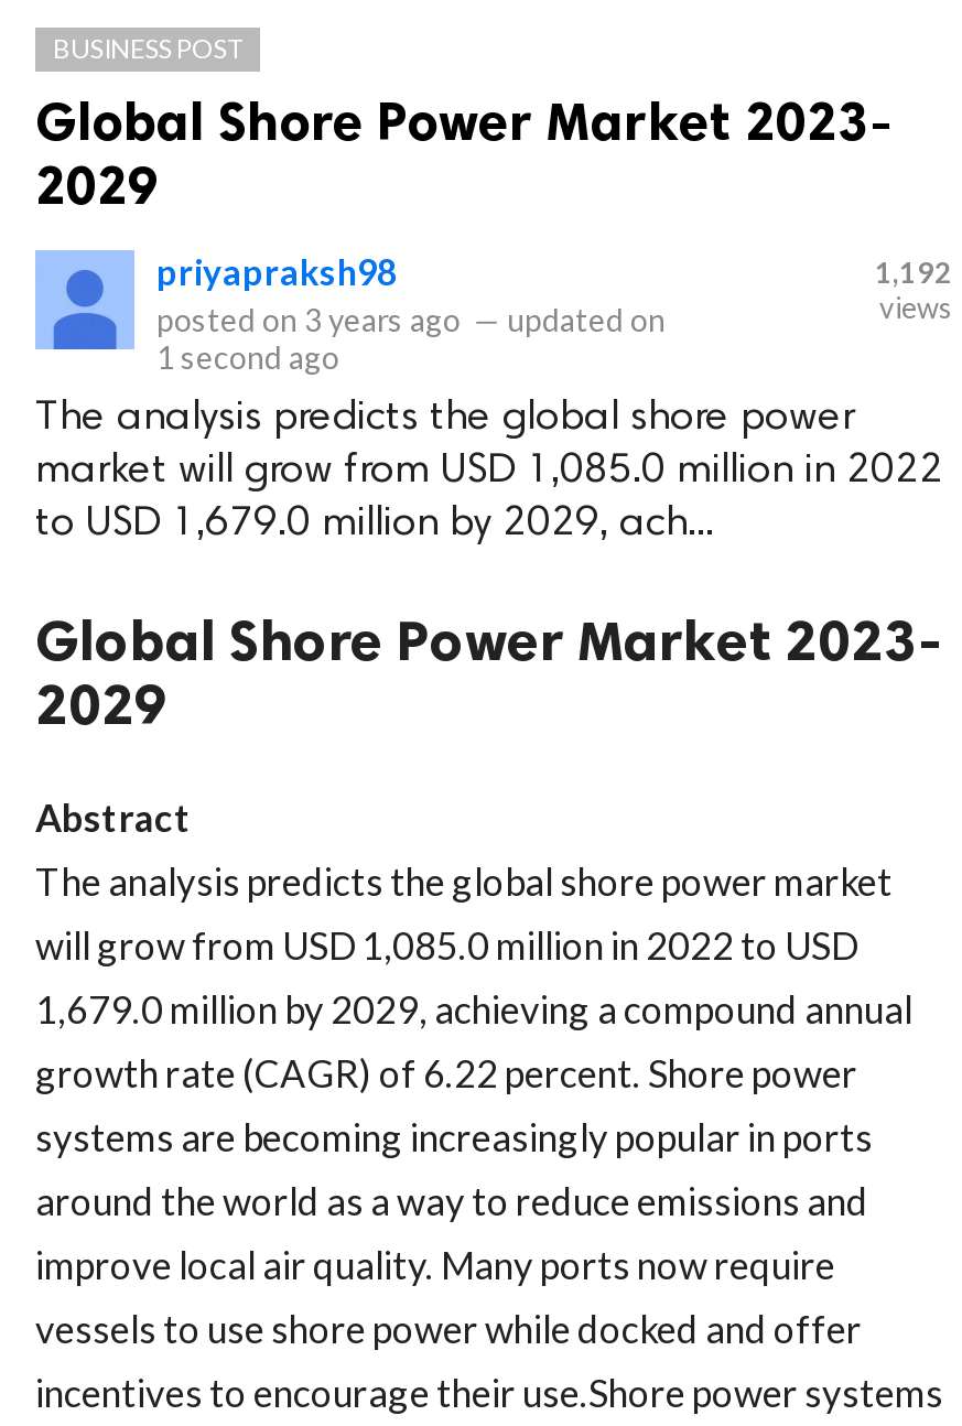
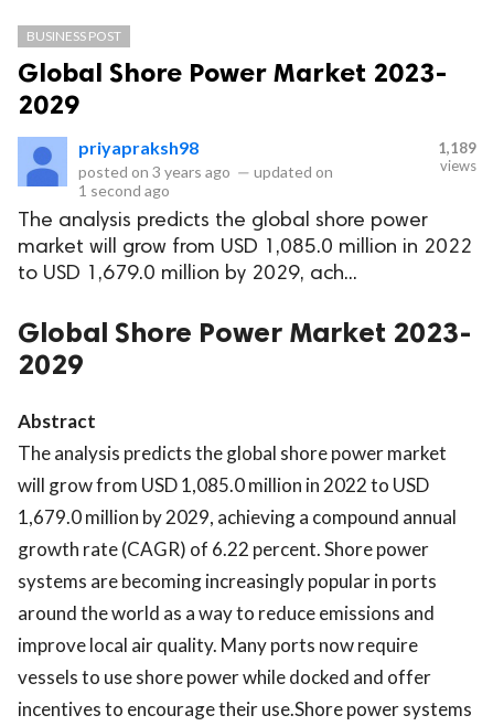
[875,255,952,290] 1,192 -> [438,139,476,157] 1,189

